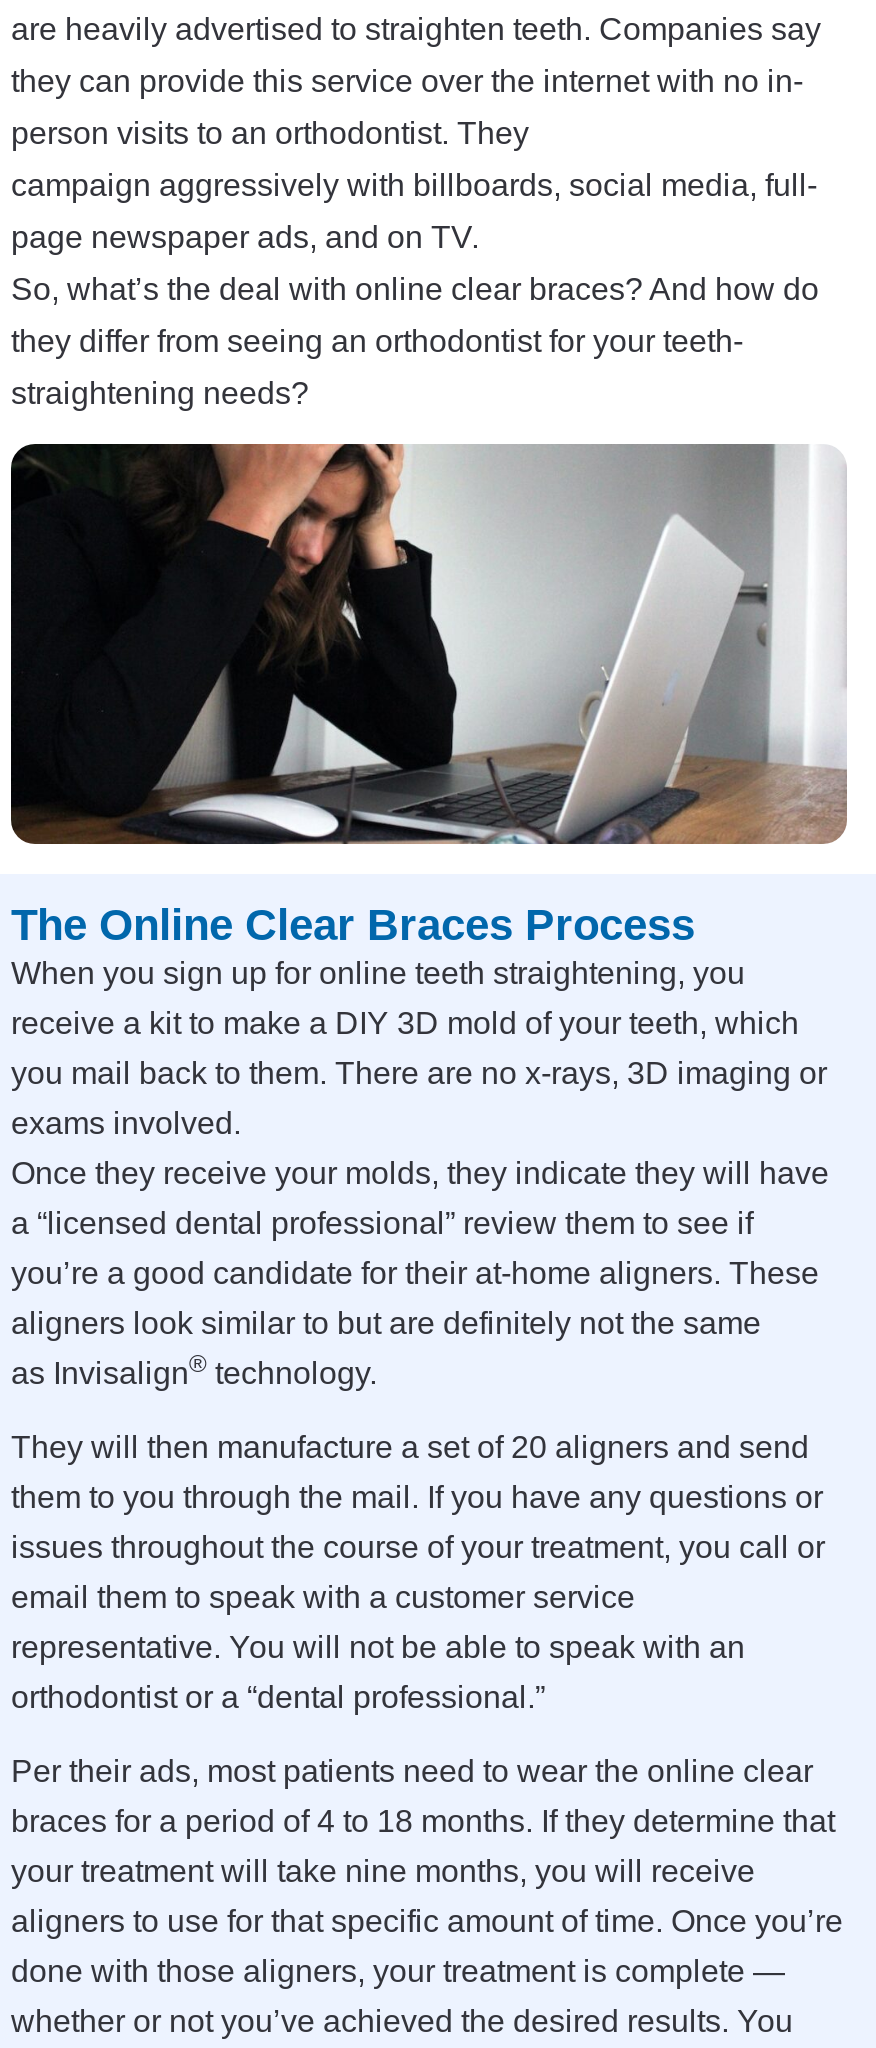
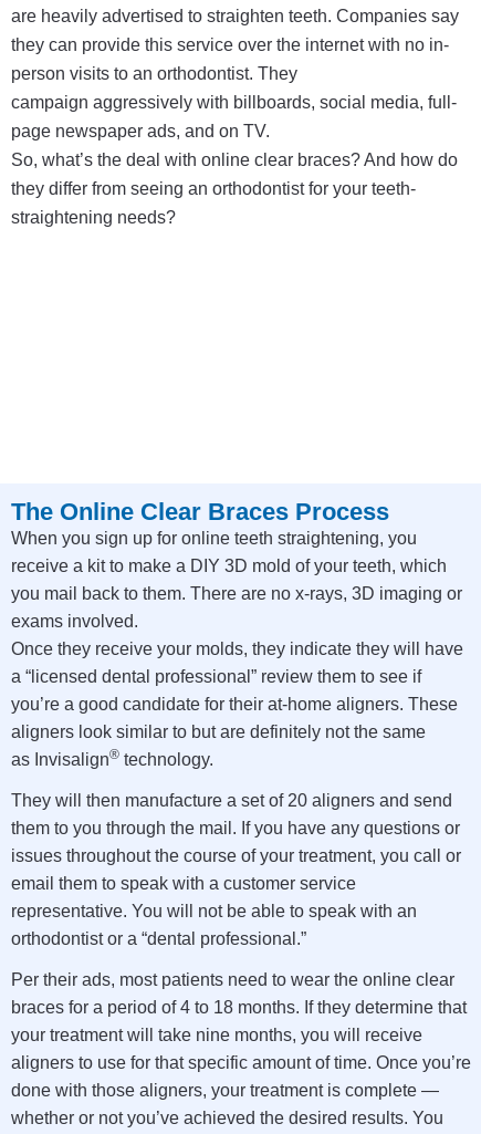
[9,442,849,846] [image] -> none

